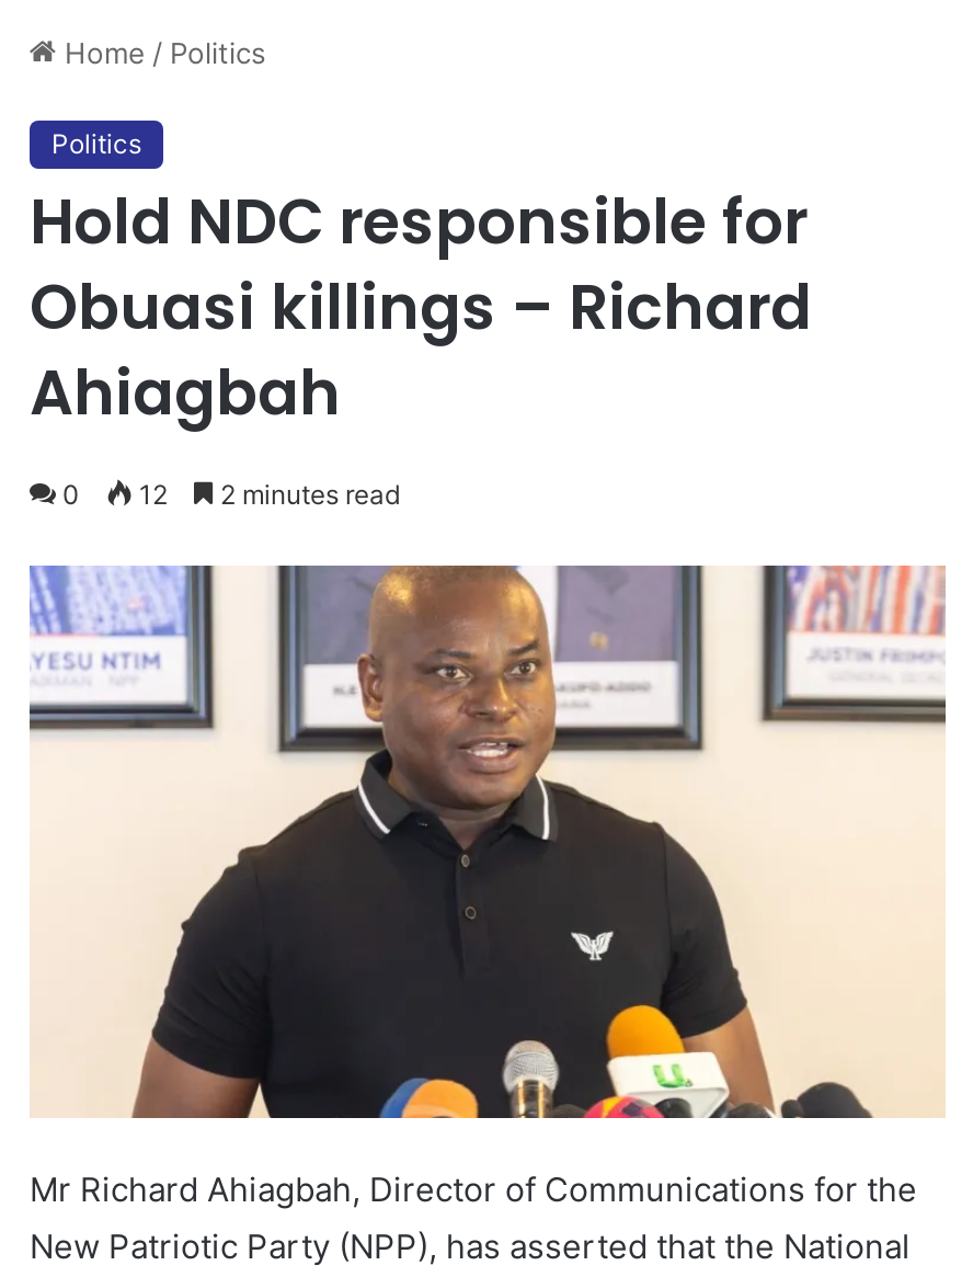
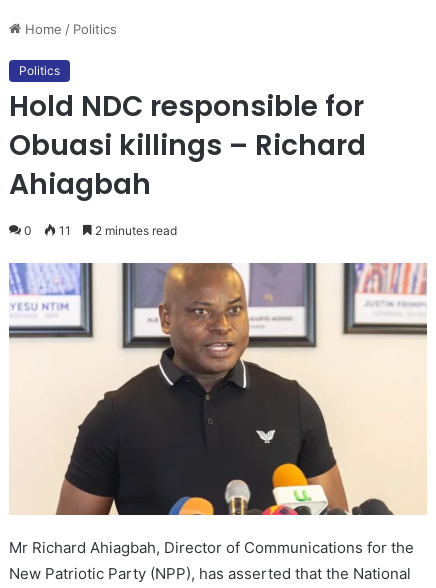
[62,478,400,511] 0 12 2 minutes read -> [24,223,177,238] 0 11 2 minutes read

